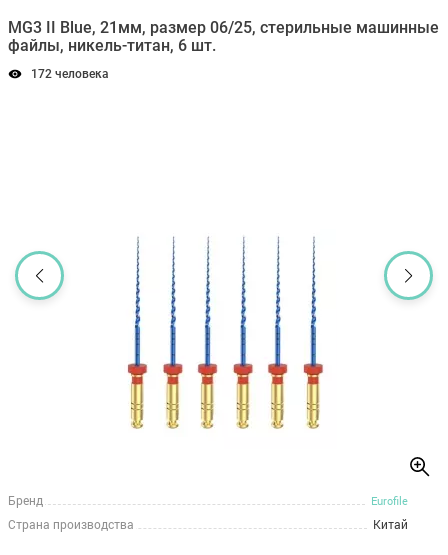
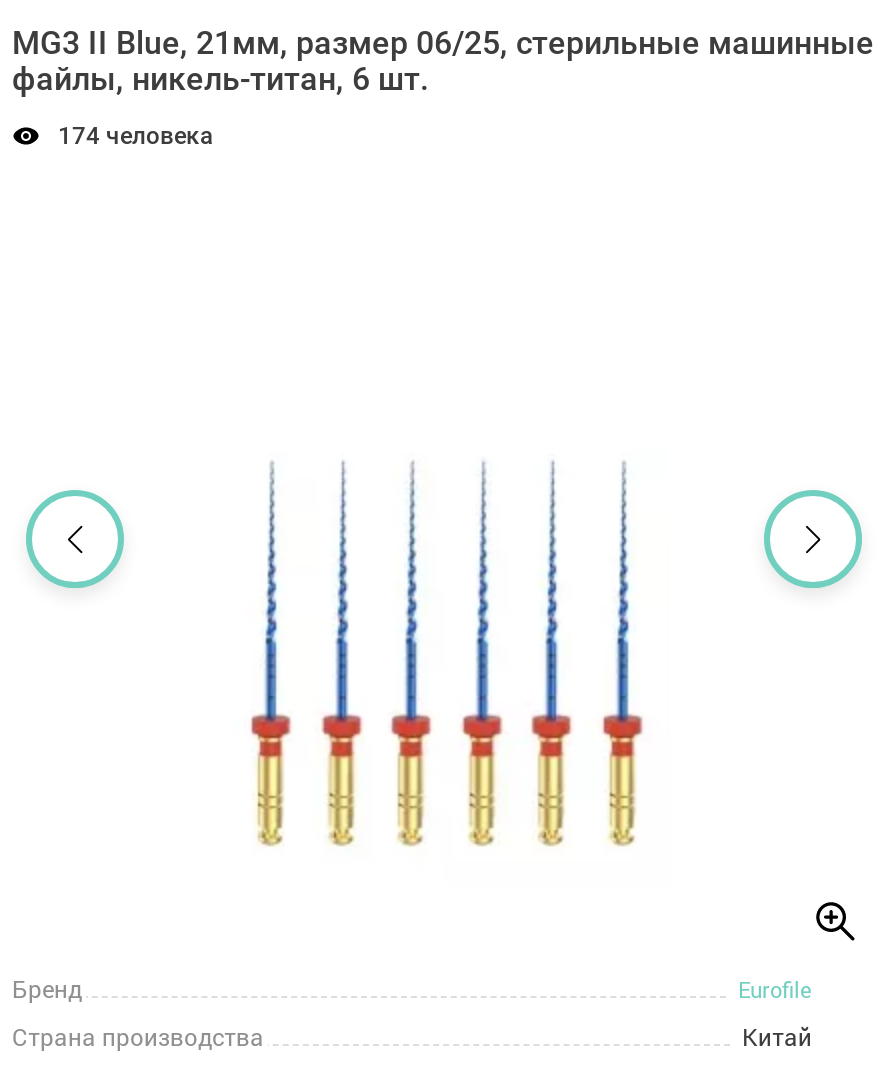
[31,67,109,81] 172 человека -> [58,122,214,150] 174 человека

